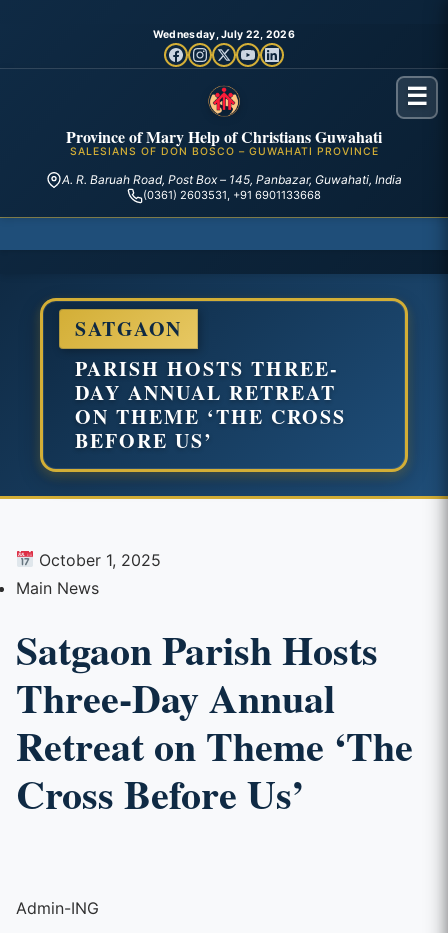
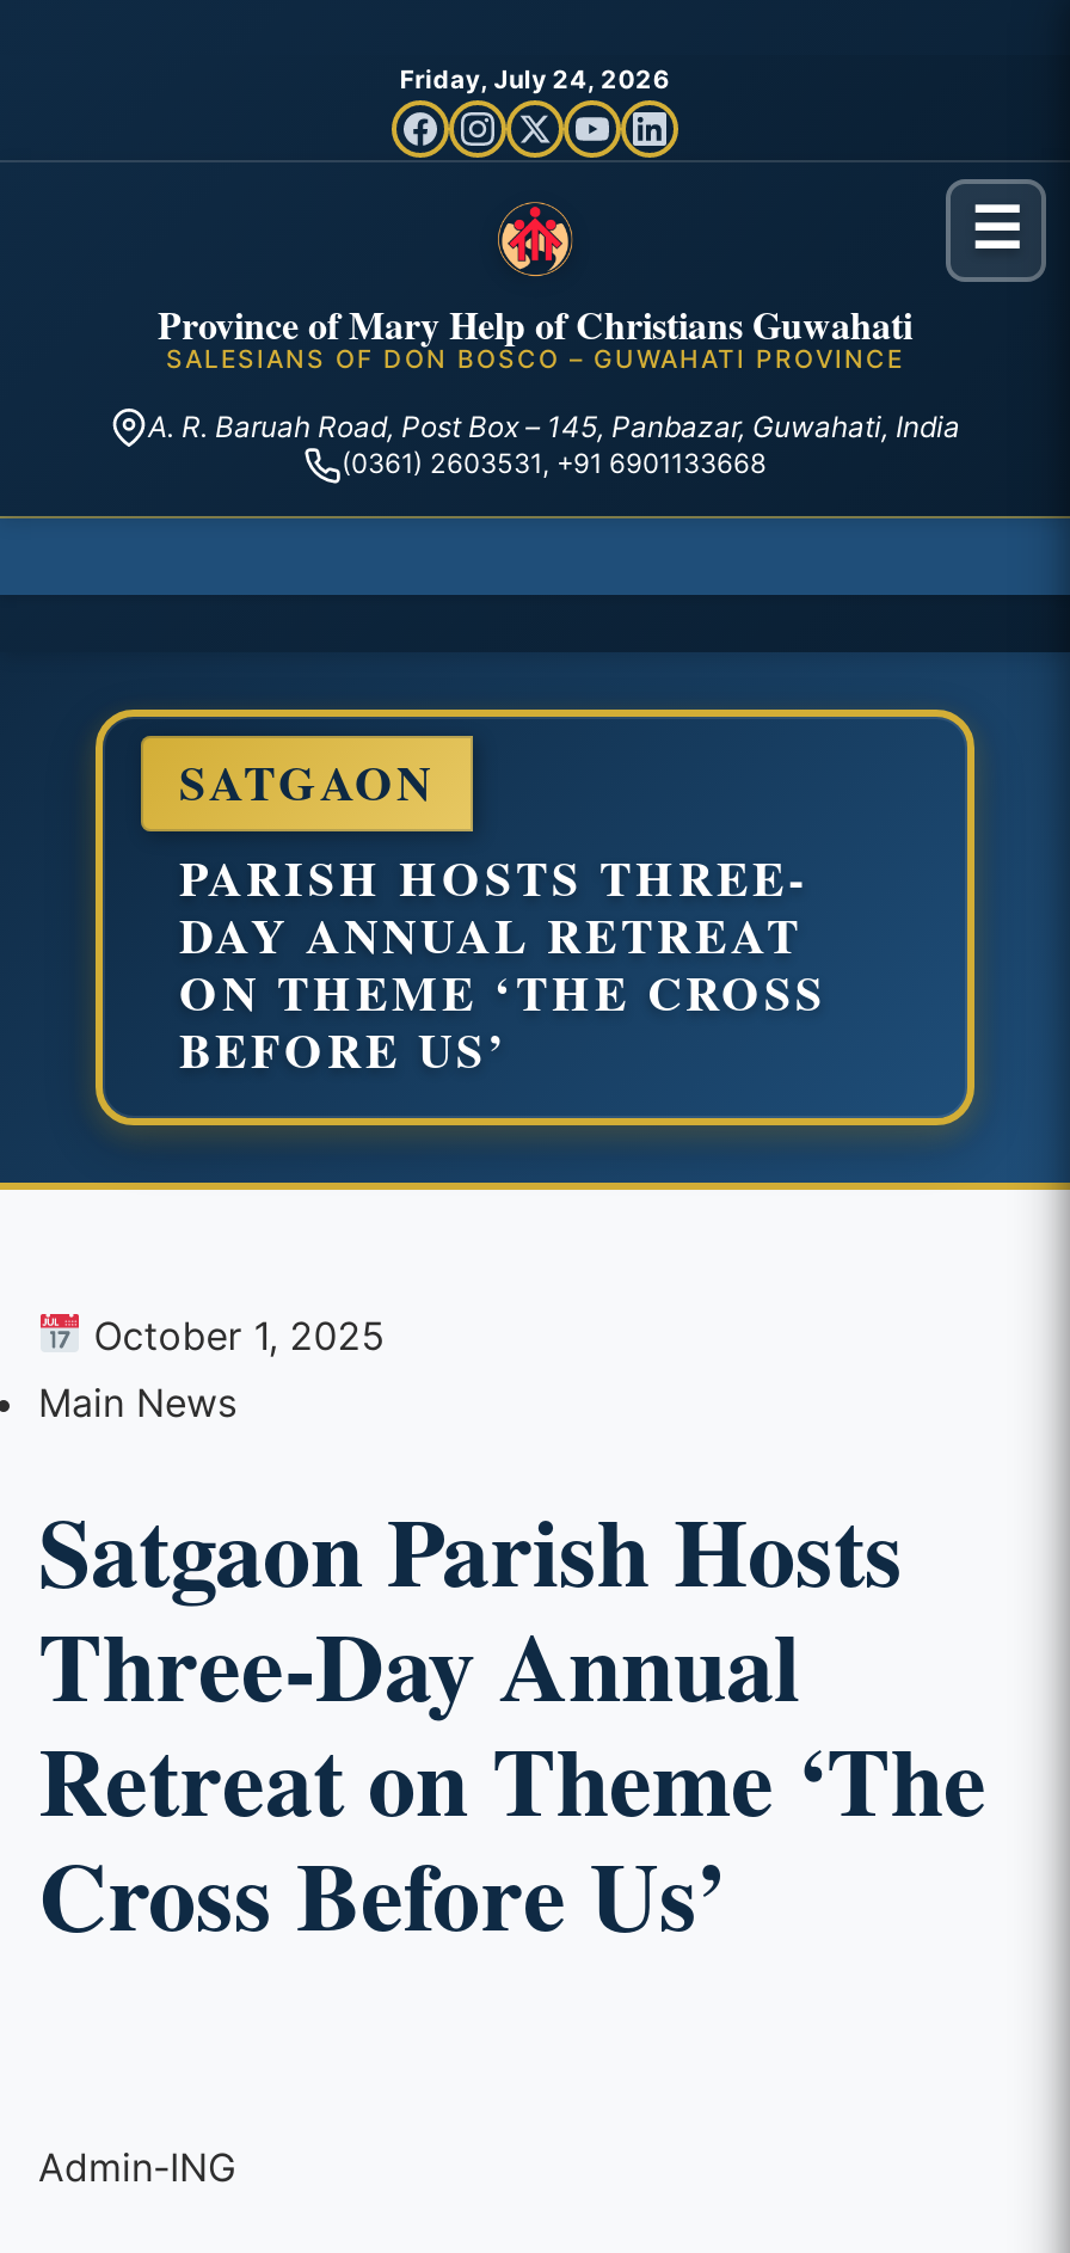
[153,28,295,41] Wednesday, July 22, 2026 -> [400,64,670,95] Friday, July 24, 2026

